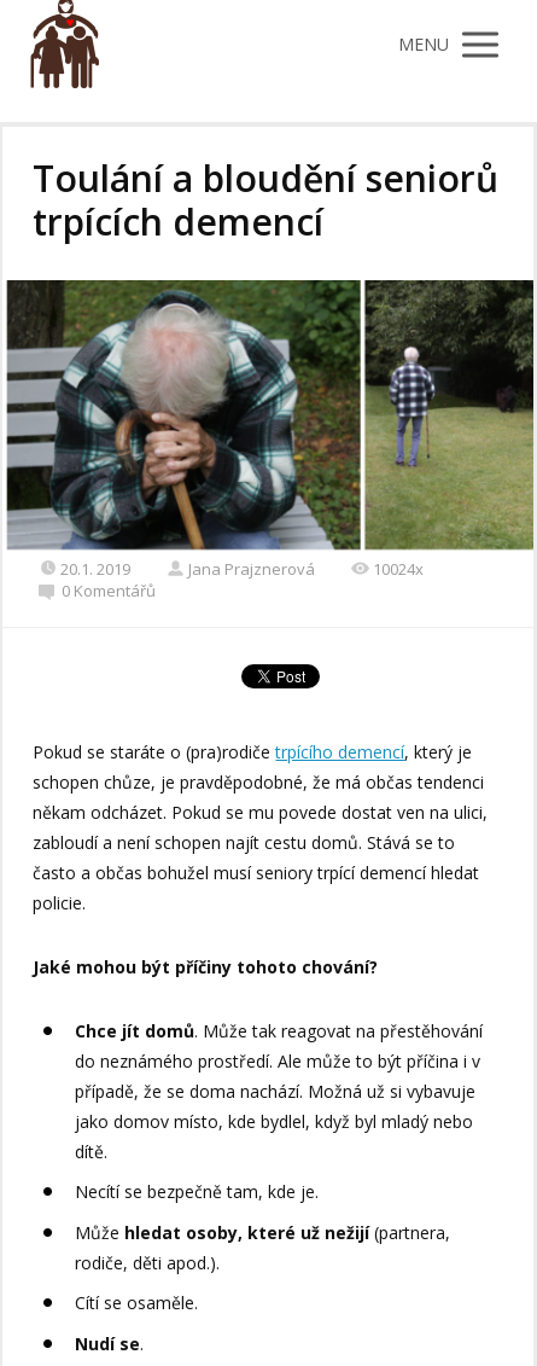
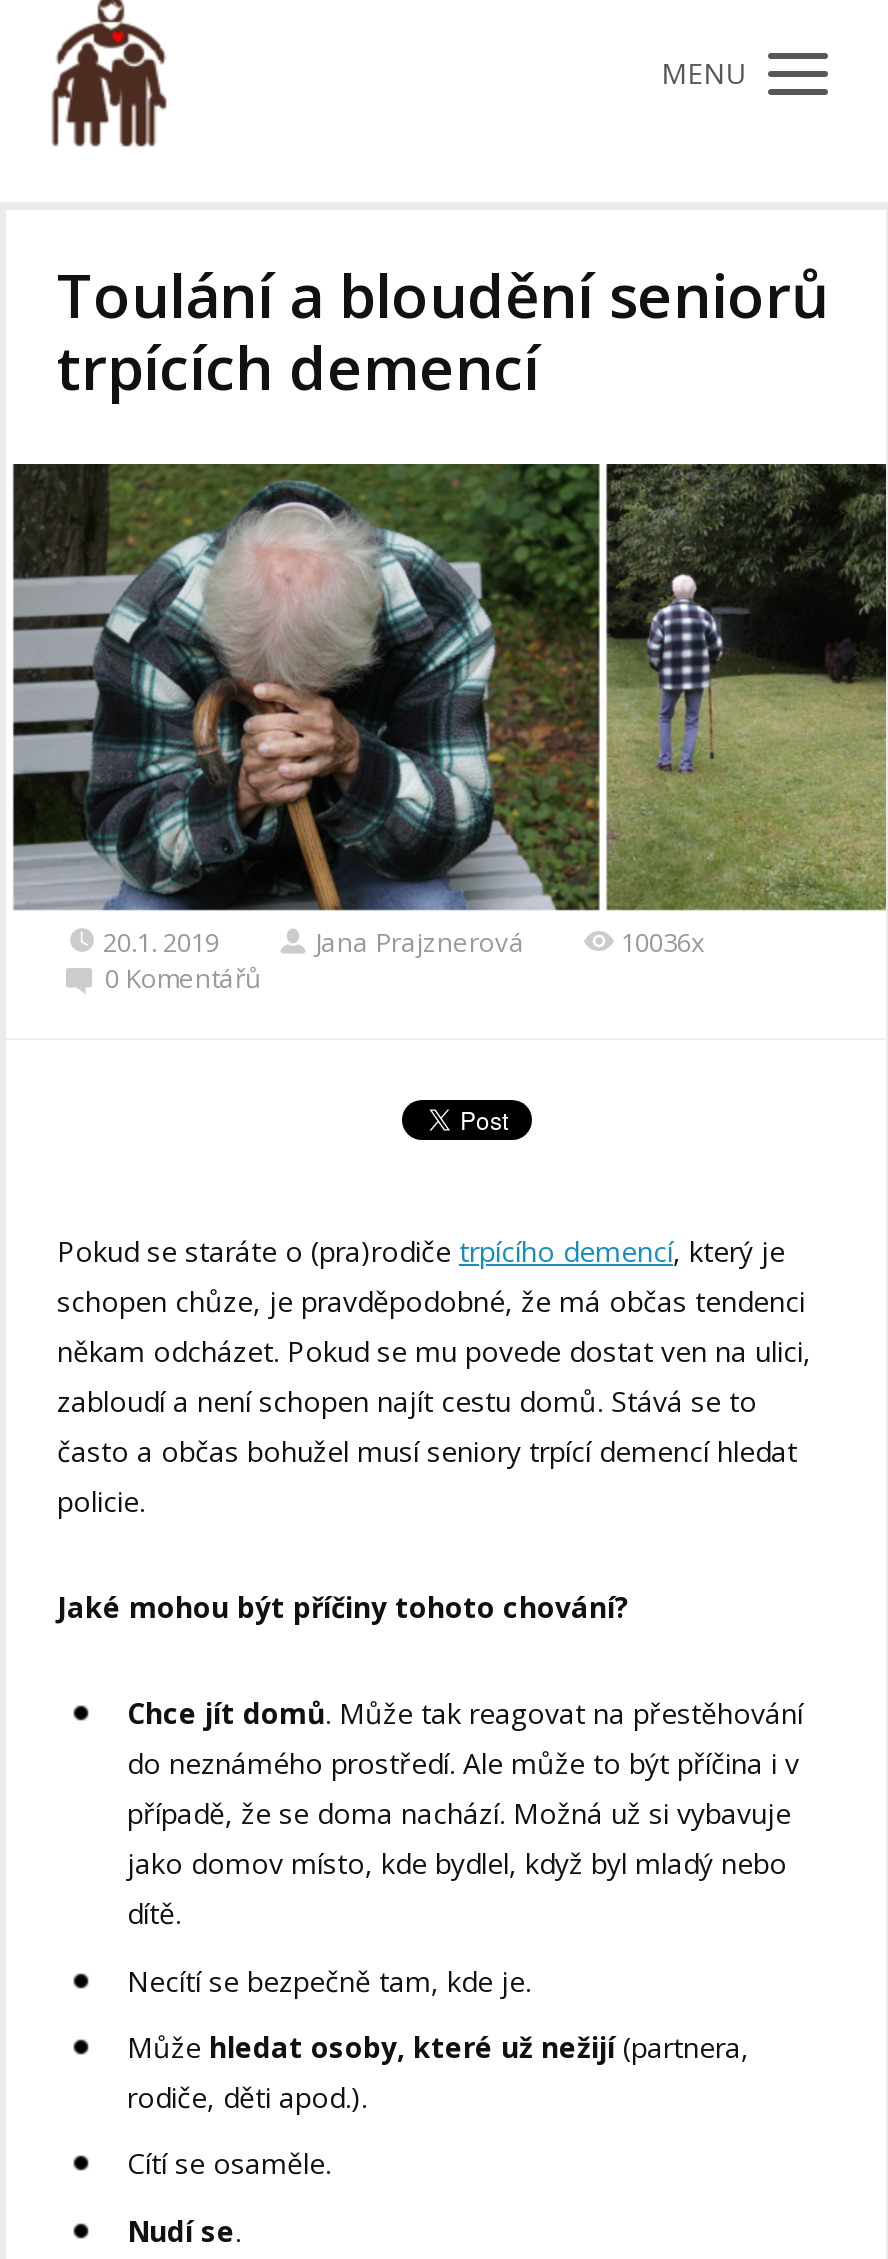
[373,558,424,580] 10024x -> [621,925,705,961] 10036x

